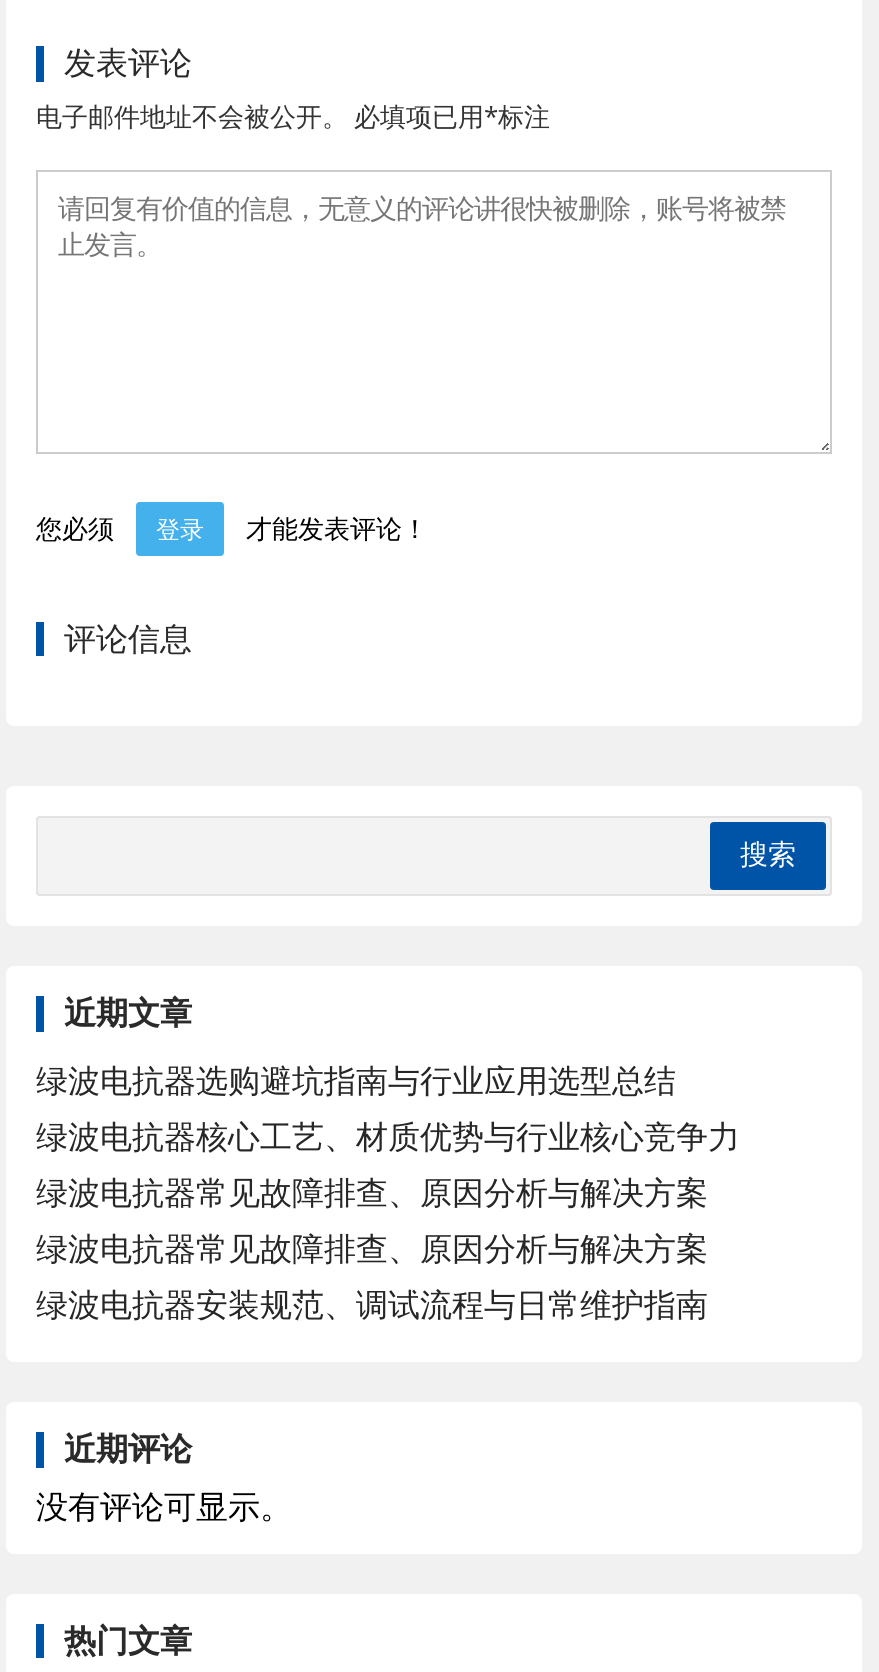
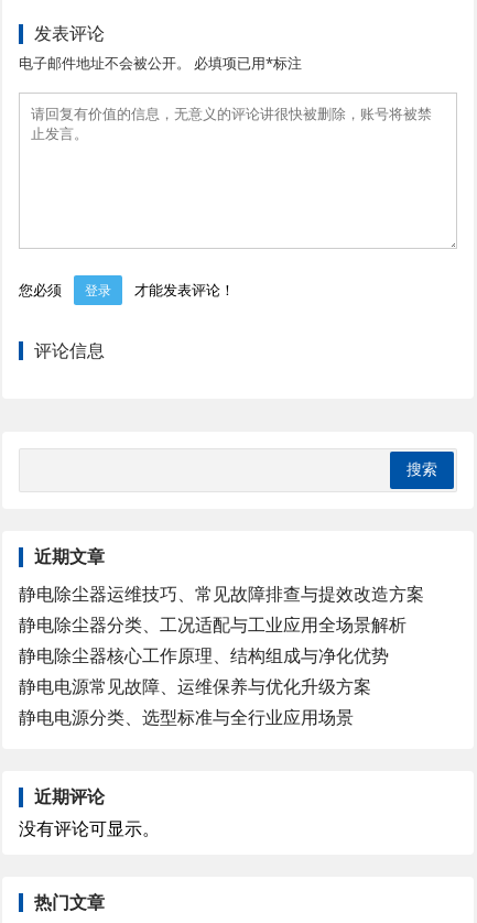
[36,1058,740,1326] 绿波电抗器选购避坑指南与行业应用选型总结 | 绿波电抗器核心工艺、材质优势与行业核心竞争力 | 绿波电抗器常见故障排查、原因分析与解决方案 | 绿波电抗器常见故障排查、原因分析与解决方案 | 绿波电抗器安装规范、调试流程与日常维护指南 -> [19,582,424,729] 静电除尘器运维技巧、常见故障排查与提效改造方案 | 静电除尘器分类、工况适配与工业应用全场景解析 | 静电除尘器核心工作原理、结构组成与净化优势 | 静电电源常见故障、运维保养与优化升级方案 | 静电电源分类、选型标准与全行业应用场景

